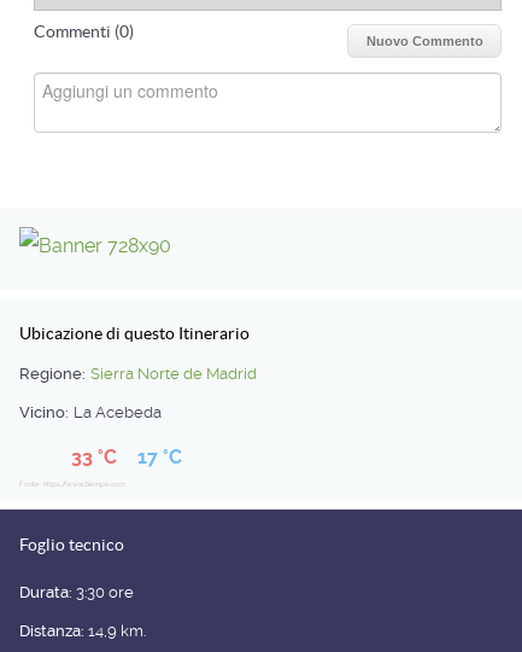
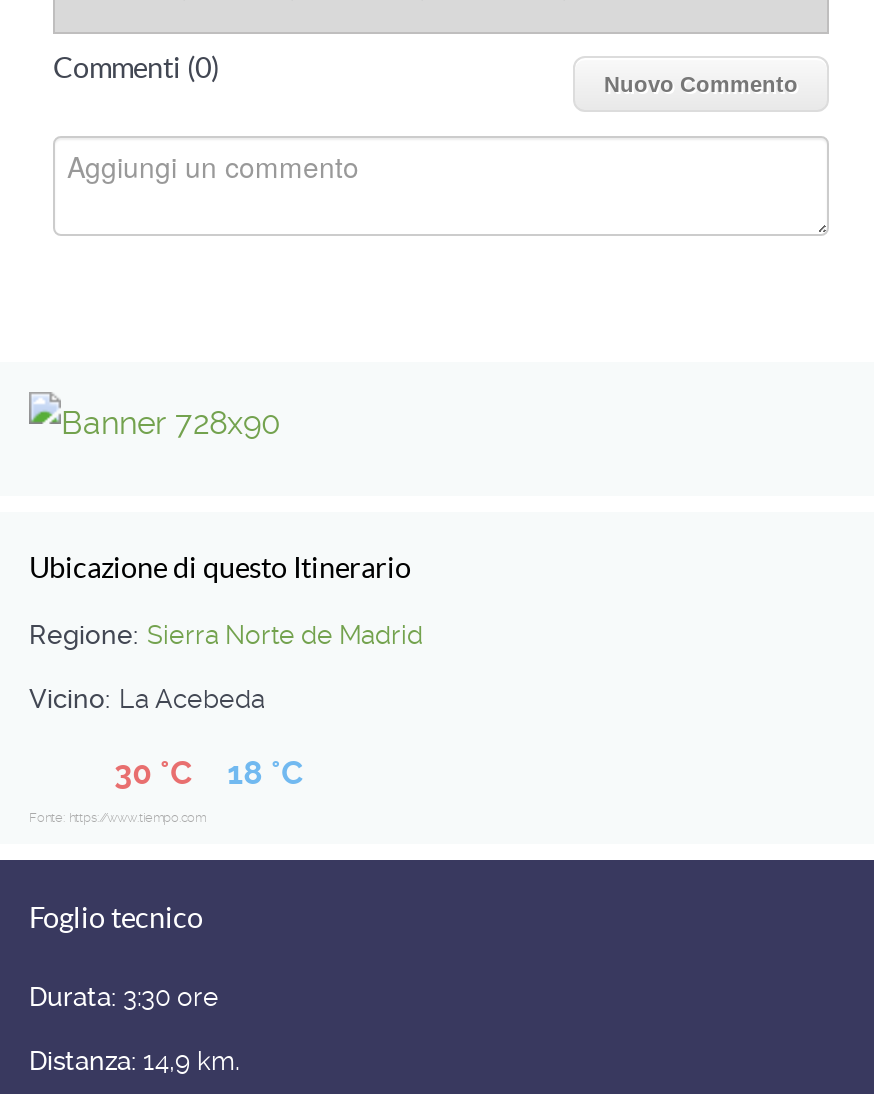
[71,446,116,469] 33 °C -> [114,754,192,792] 30 °C
[138,446,182,469] 17 °C -> [227,754,303,792] 18 °C

